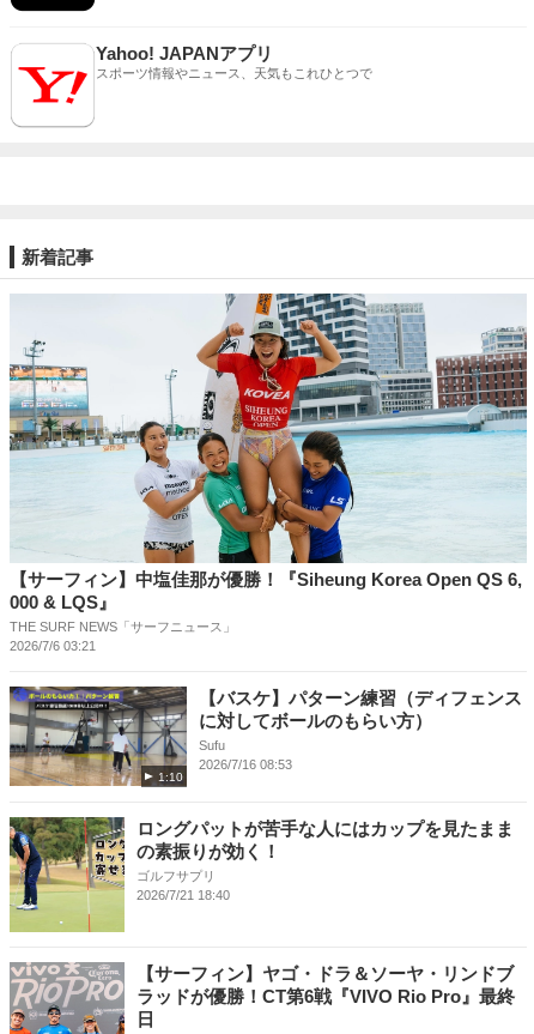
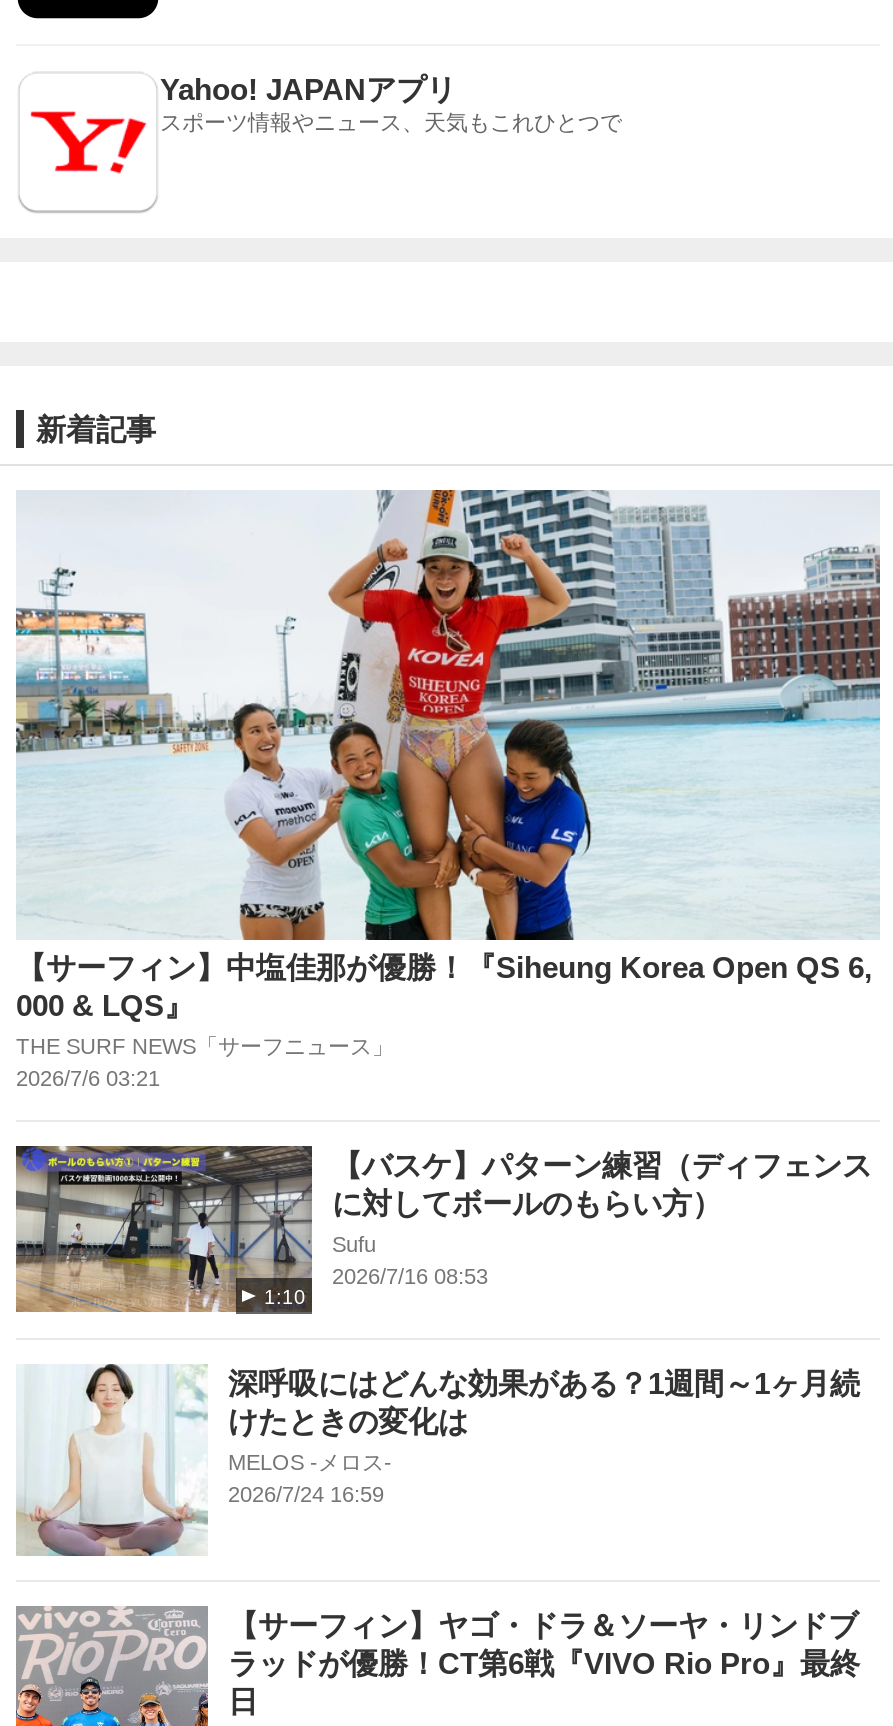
[8,816,514,933] [image] | ロングパットが苦手な人にはカップを見たまま | の素振りが効く！ | ゴルフサプリ | 2026/7/21 18:40 -> [16,1364,860,1558] [image] | 深呼吸にはどんな効果がある？1週間～1ヶ月続 | けたときの変化は | MELOS -メロス- | 2026/7/24 16:59

